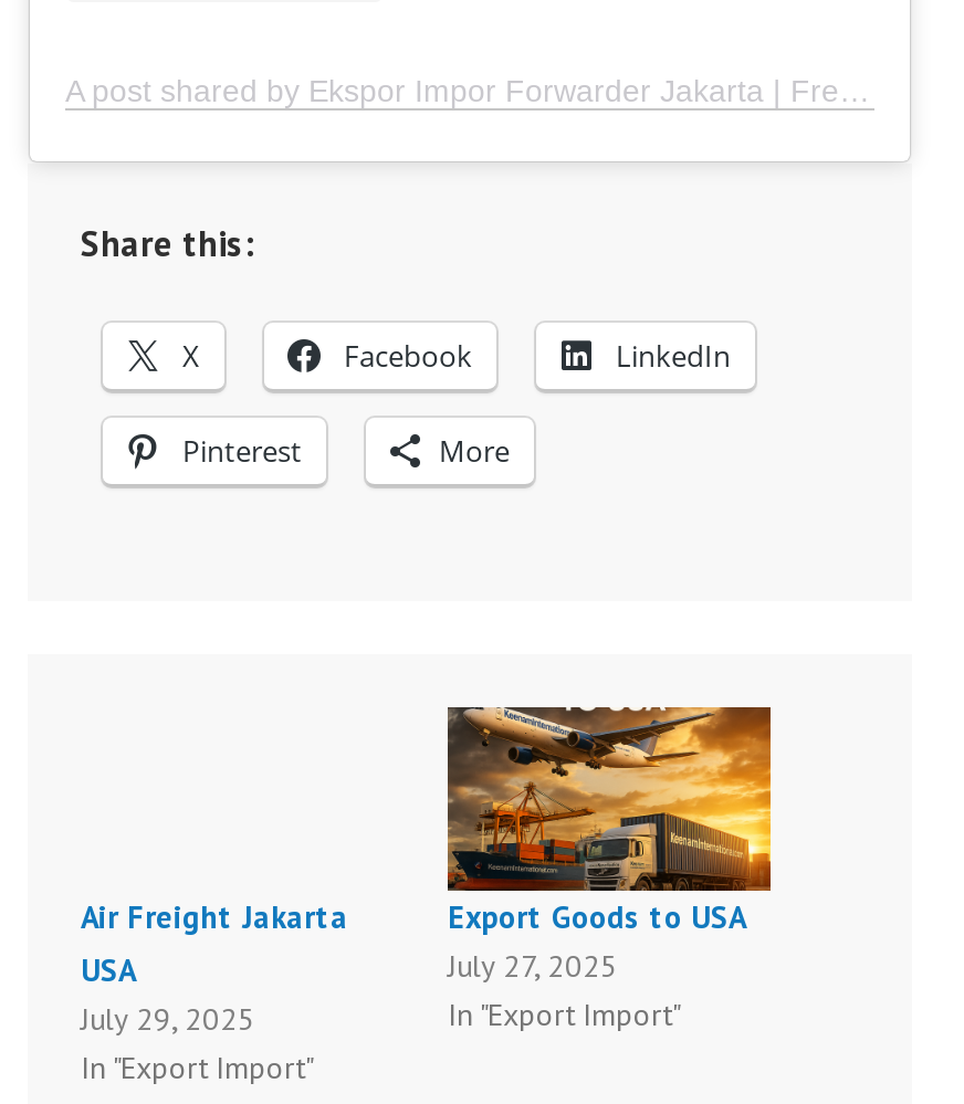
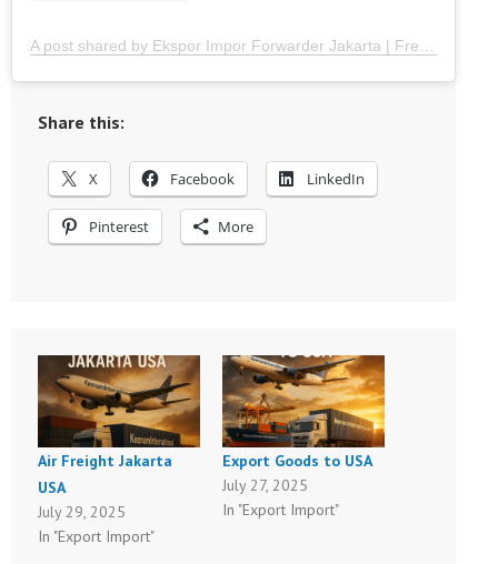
none -> [37,354,201,449] [image]

